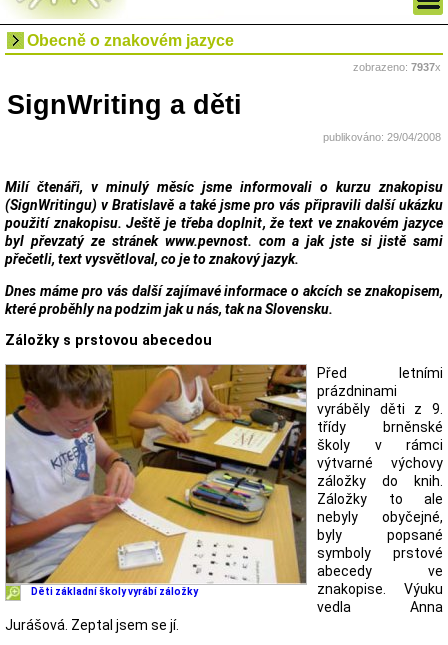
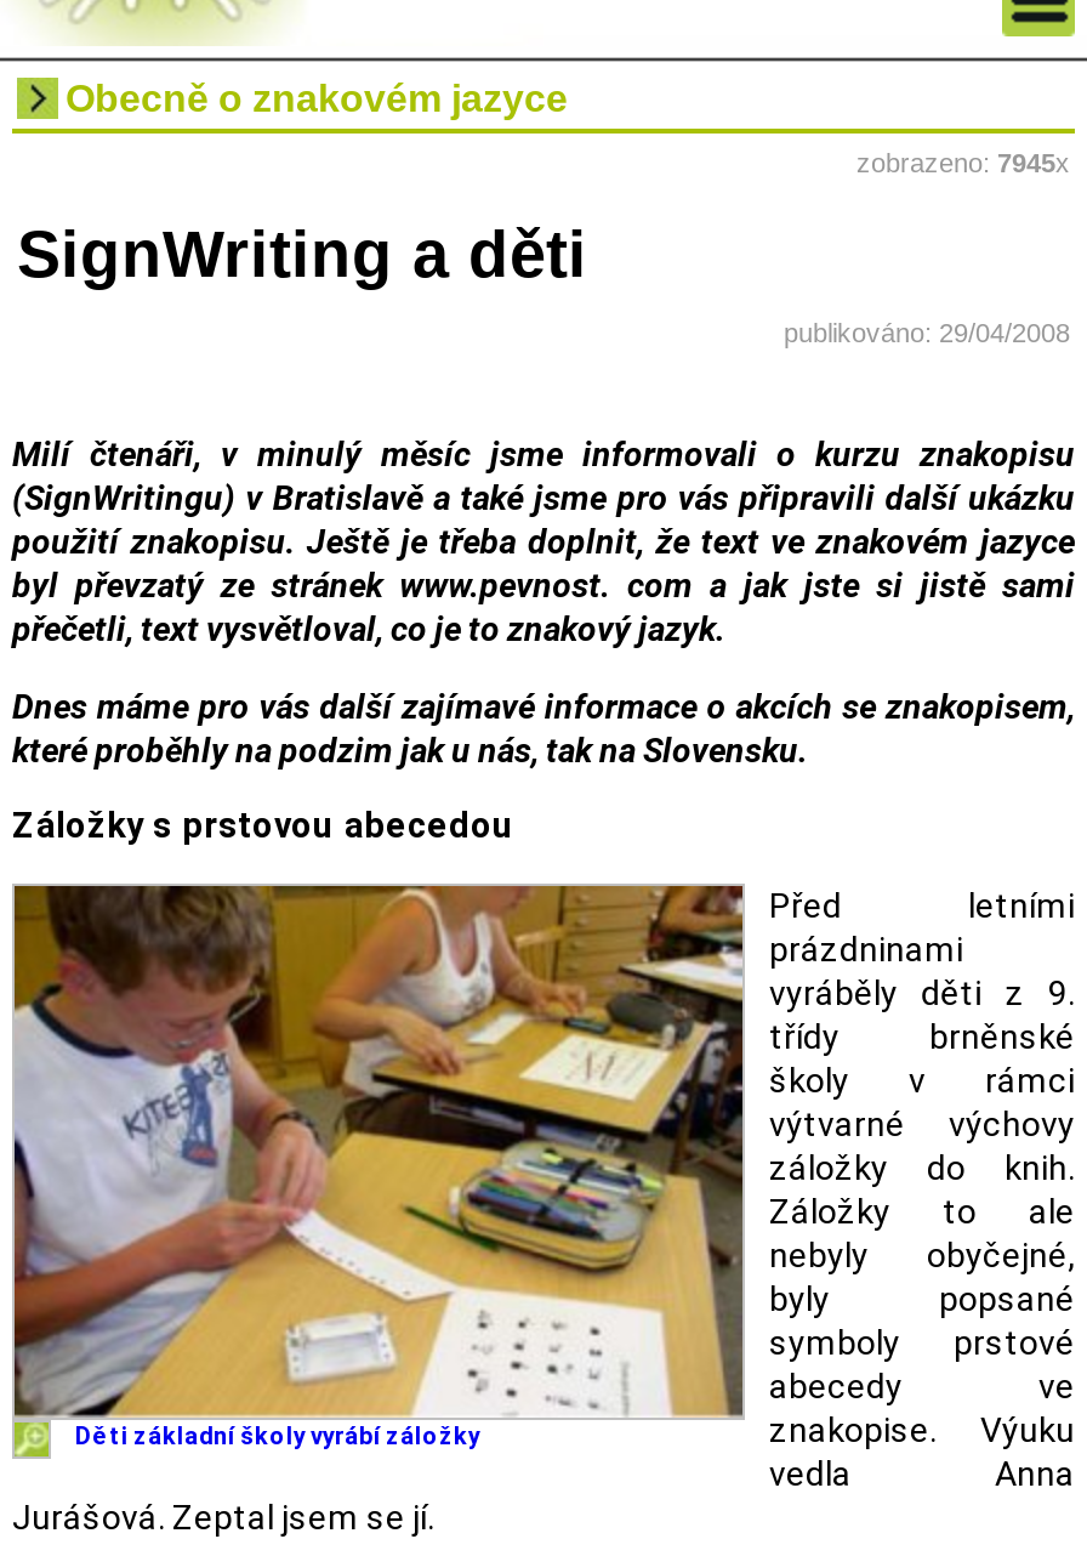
[353,61,441,73] zobrazeno: 7937x -> [856,148,1070,177] zobrazeno: 7945x

